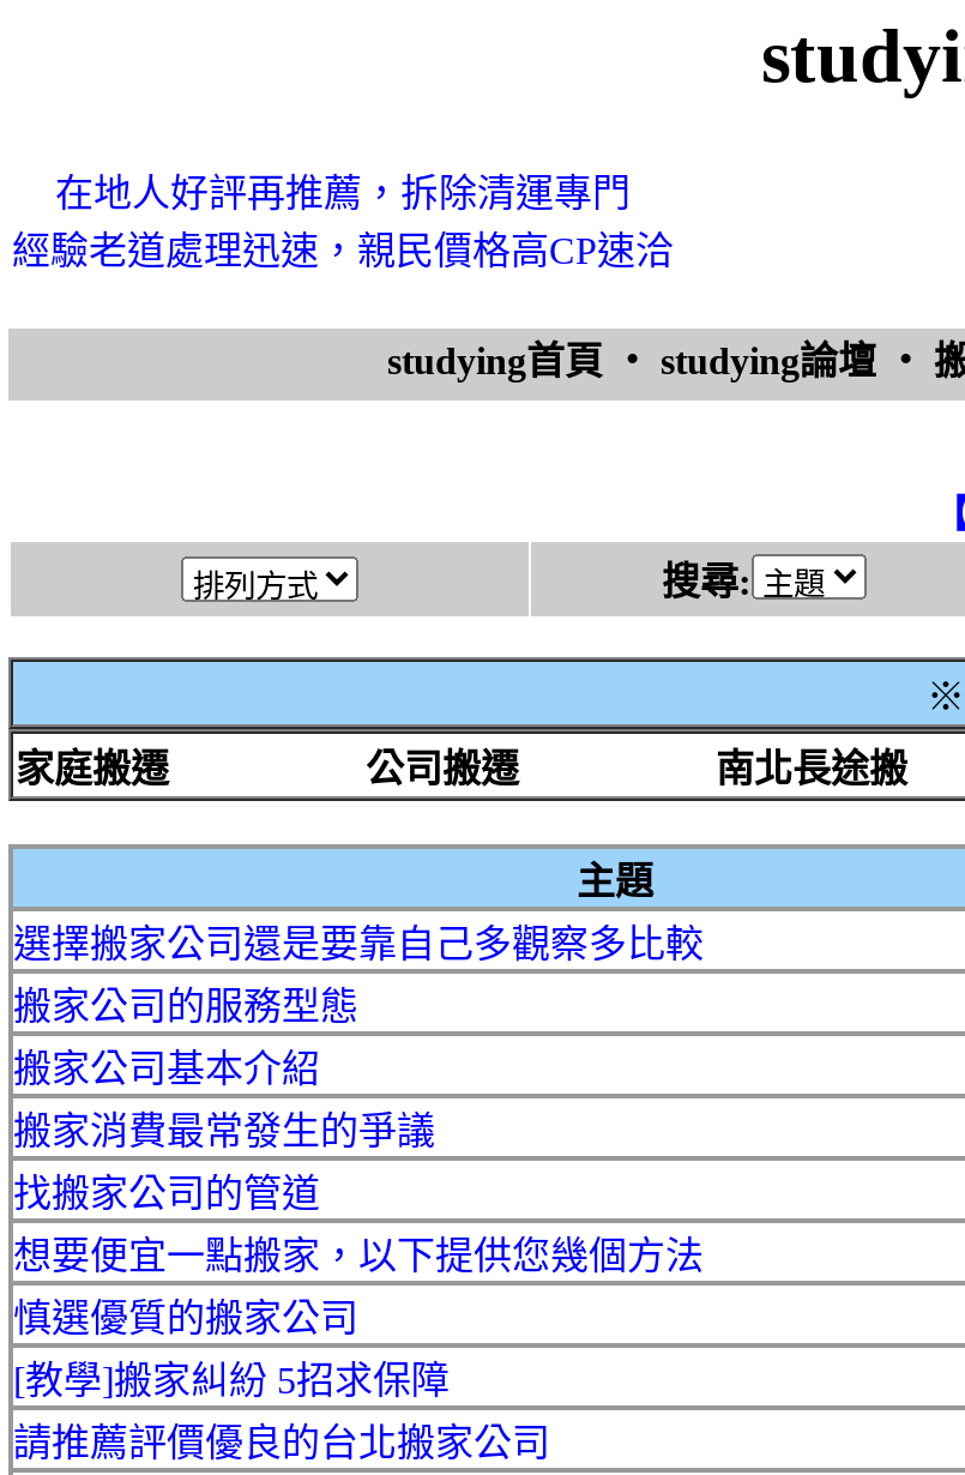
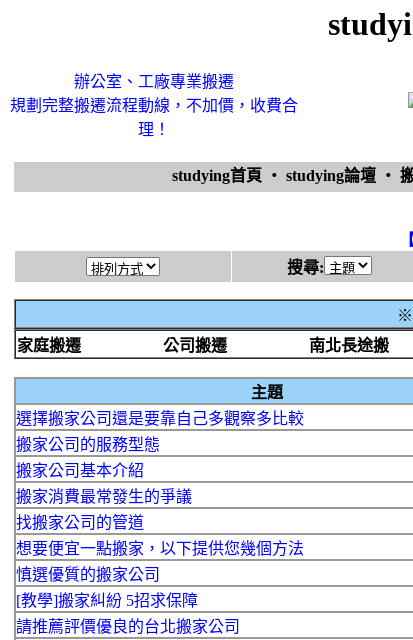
[12,173,674,271] 在地人好評再推薦，拆除清運專門 | 經驗老道處理迅速，親民價格高CP速洽 -> [9,73,297,138] 辦公室、工廠專業搬遷 | 規劃完整搬遷流程動線，不加價，收費合 | 理！

